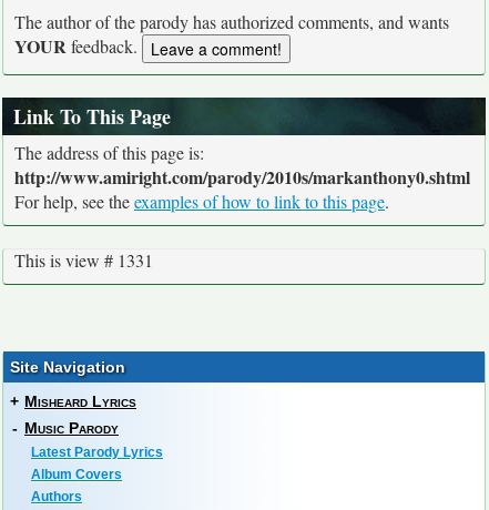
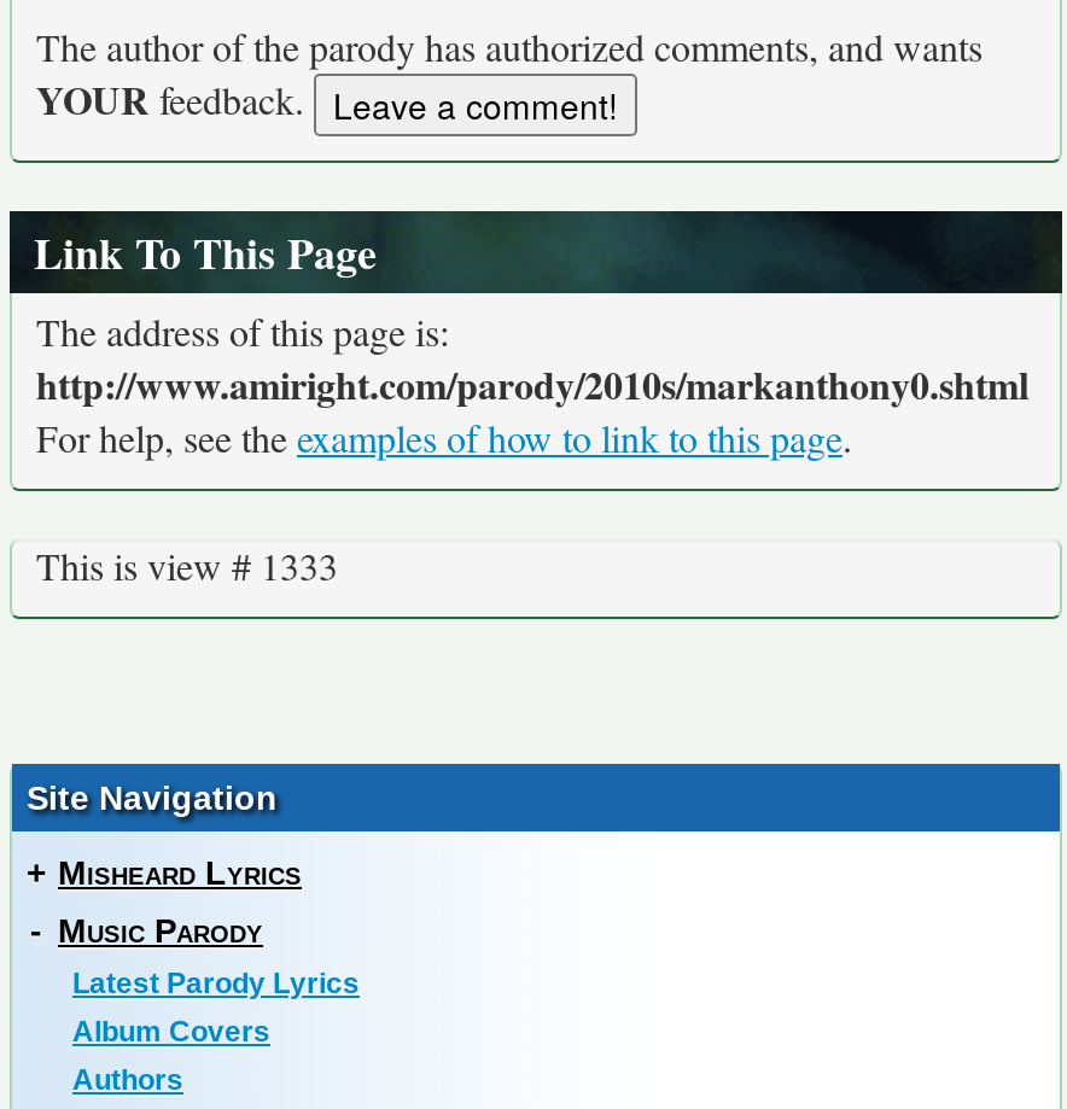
[14,249,153,272] This is view # 1331 -> [36,540,338,591] This is view # 1333

